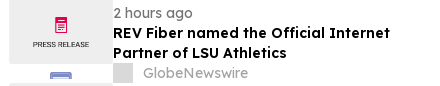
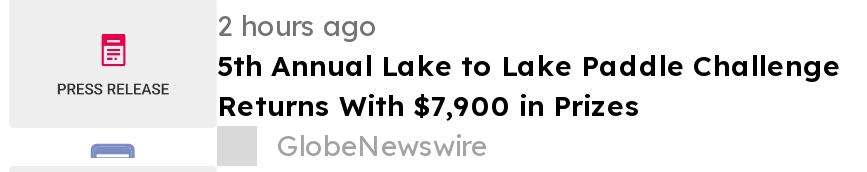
[113,24,390,62] REV Fiber named the Official Internet | Partner of LSU Athletics -> [217,48,841,124] 5th Annual Lake to Lake Paddle Challenge | Returns With $7,900 in Prizes

